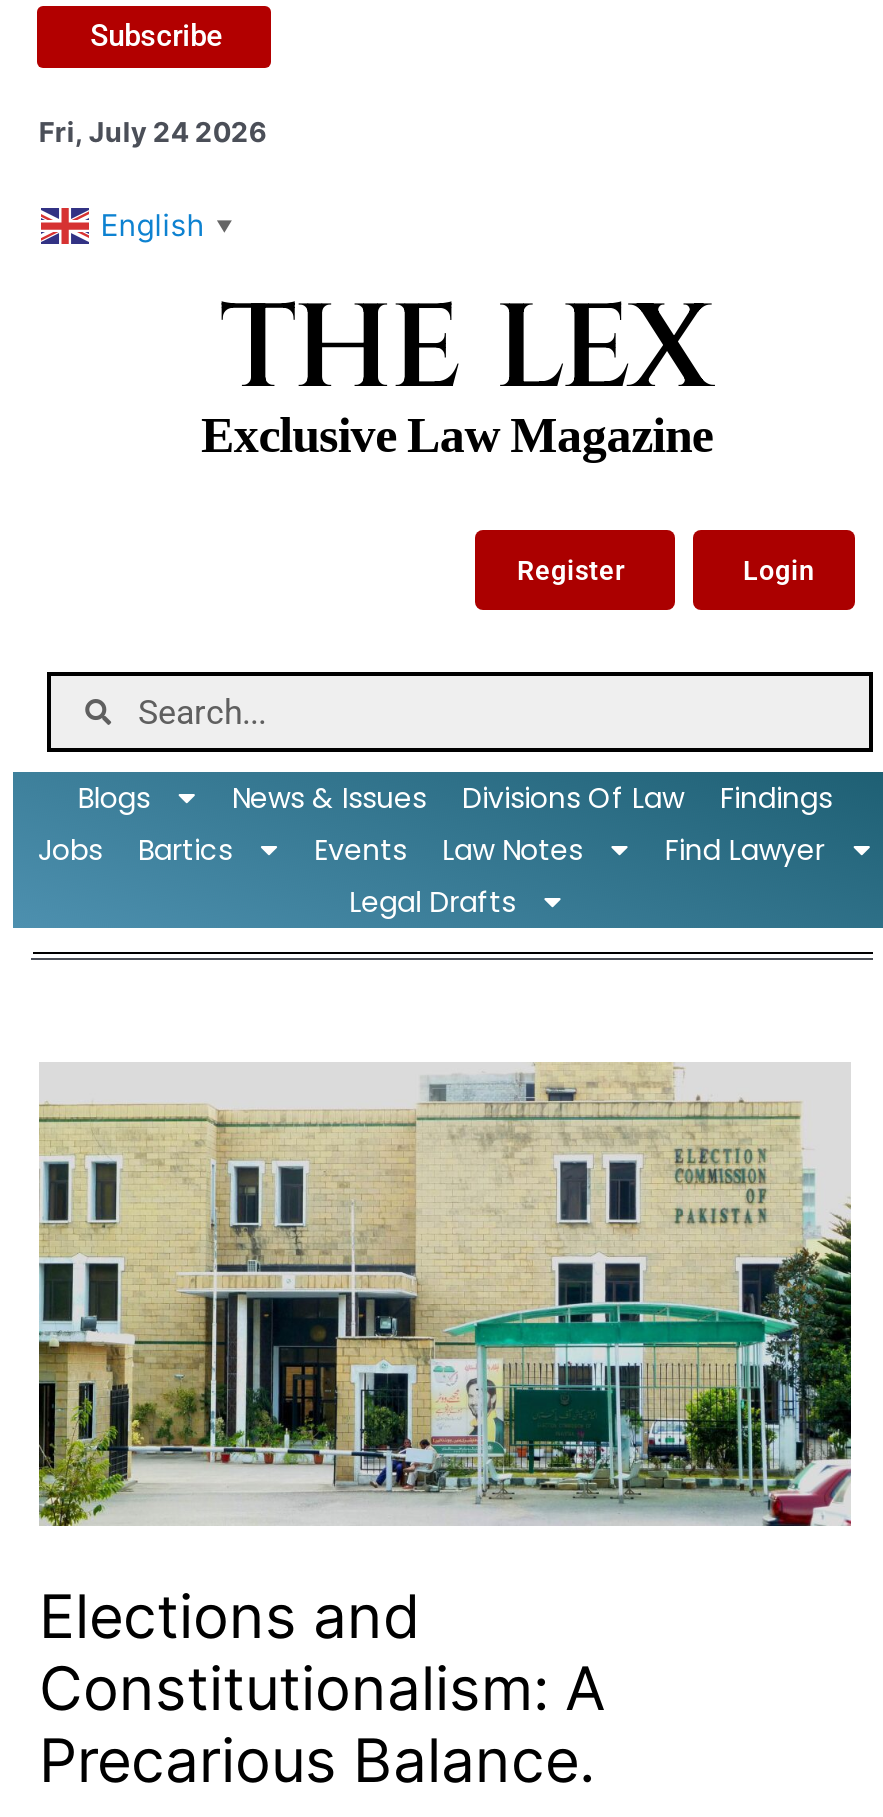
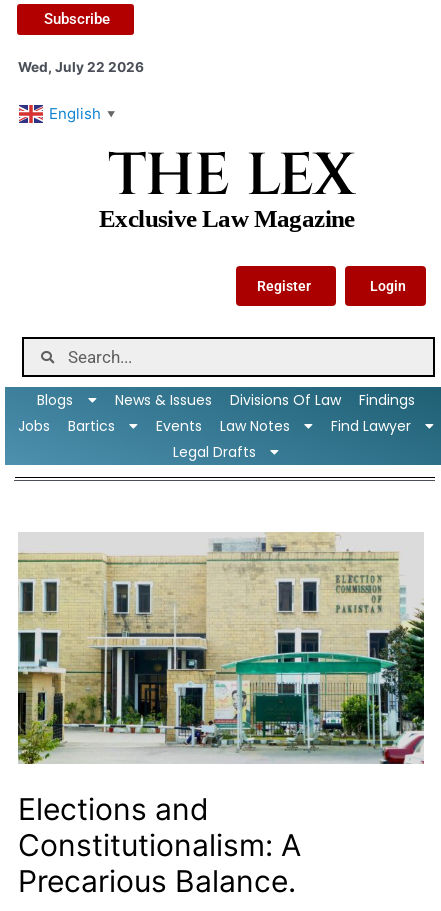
[39,116,267,148] Fri, July 24 2026 -> [18,59,144,75] Wed, July 22 2026

